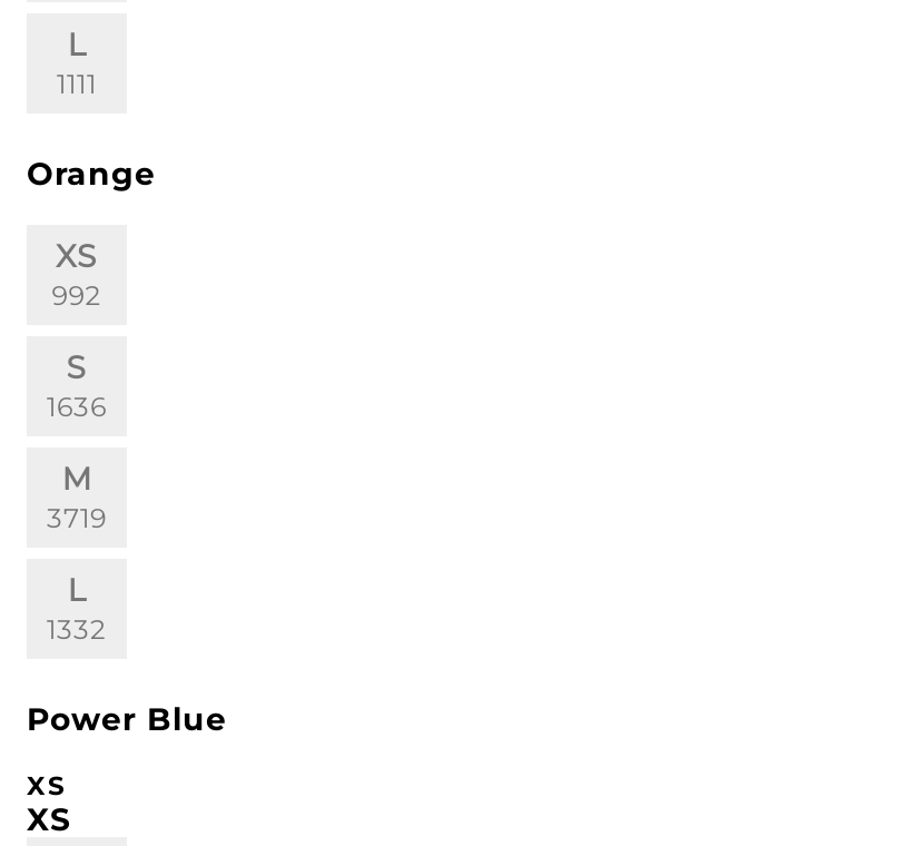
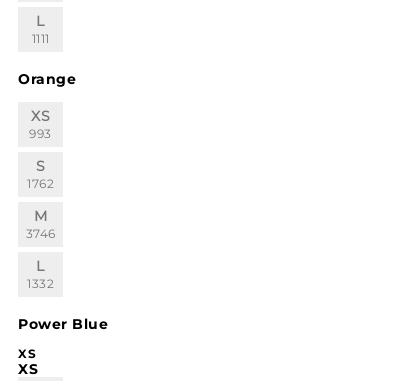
[52,278,102,312] 992 -> [29,126,52,141] 993
[47,390,107,423] 1636 -> [27,176,54,191] 1762
[47,501,107,534] 3719 -> [25,226,55,241] 3746

